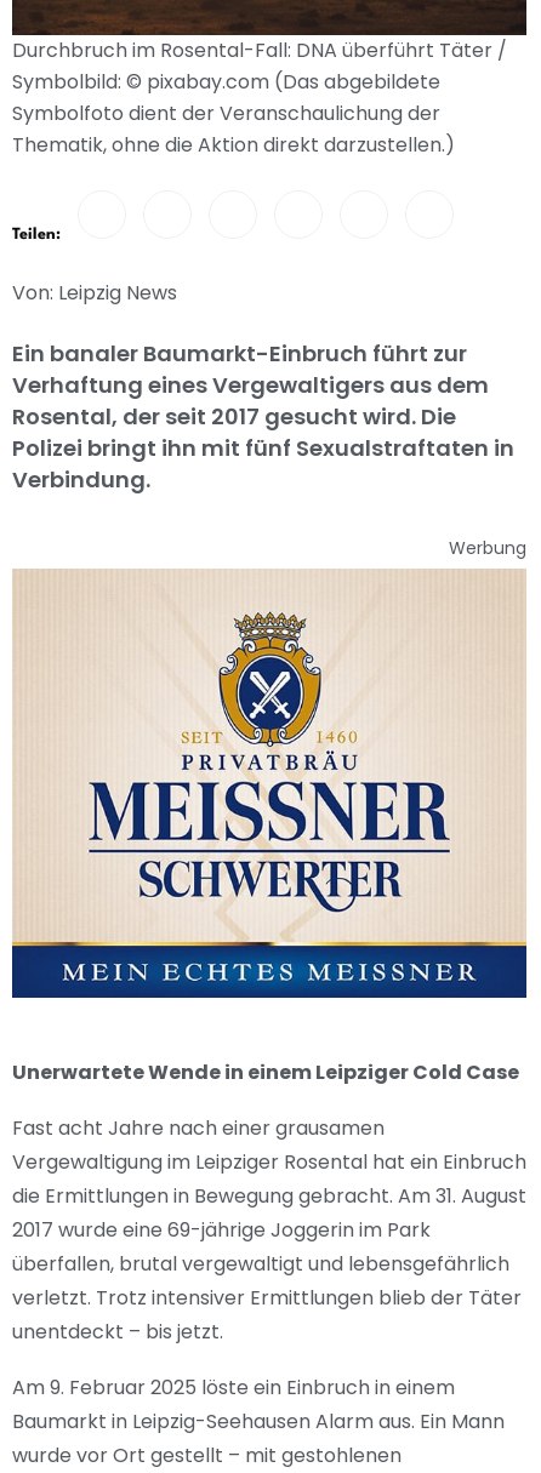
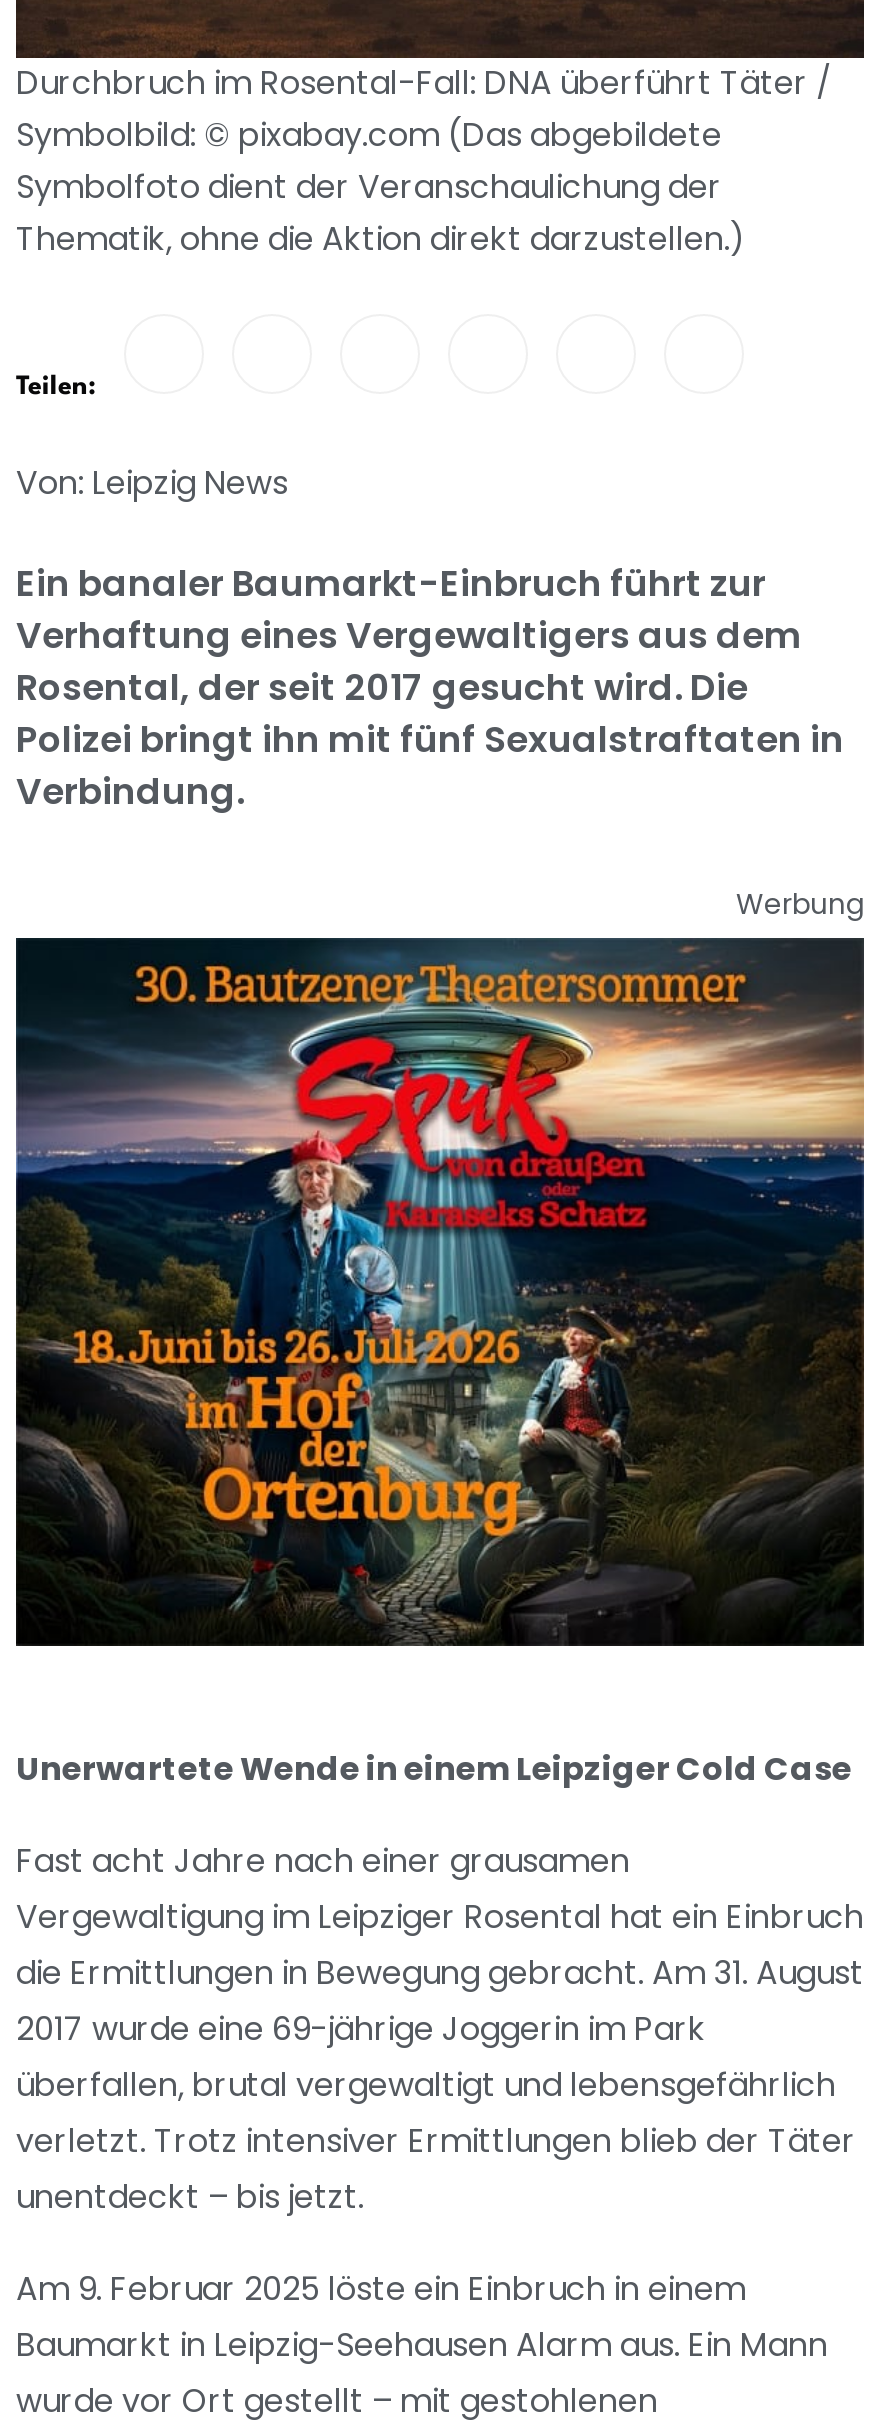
[11,569,528,999] [image] -> [14,936,866,1646] [image]

